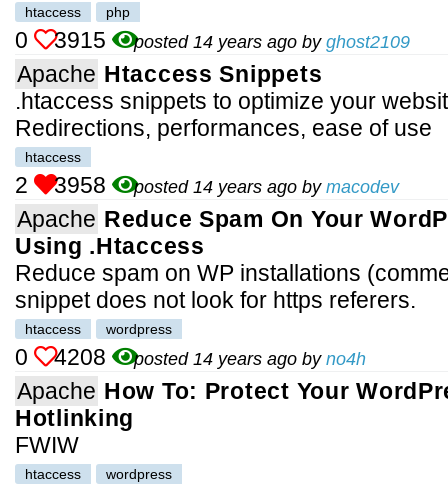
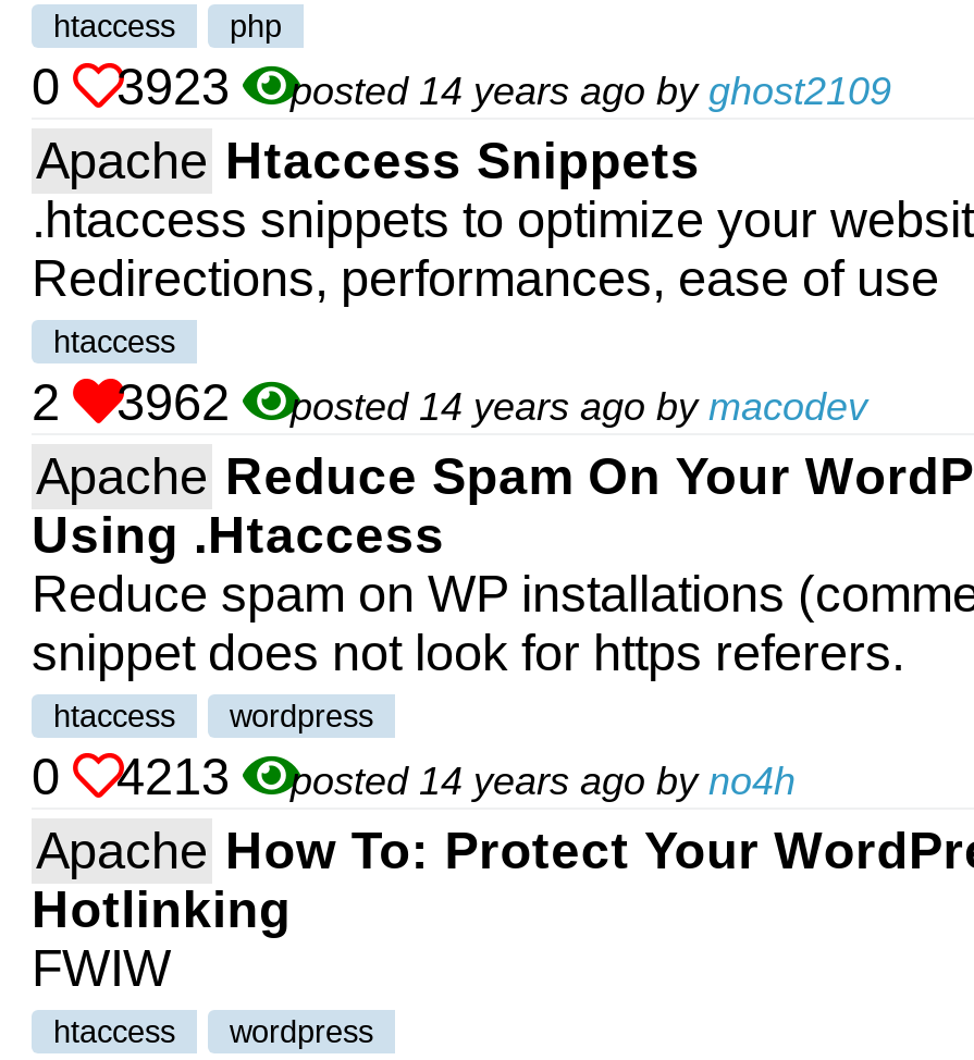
[15,27,410,53] 0 3915 posted 14 years ago by ghost2109 -> [32,59,891,116] 0 3923 posted 14 years ago by ghost2109
[15,172,399,198] 2 3958 posted 14 years ago by macodev -> [32,375,867,432] 2 3962 posted 14 years ago by macodev
[15,344,366,370] 0 4208 posted 14 years ago by no4h -> [32,749,796,806] 0 4213 posted 14 years ago by no4h

